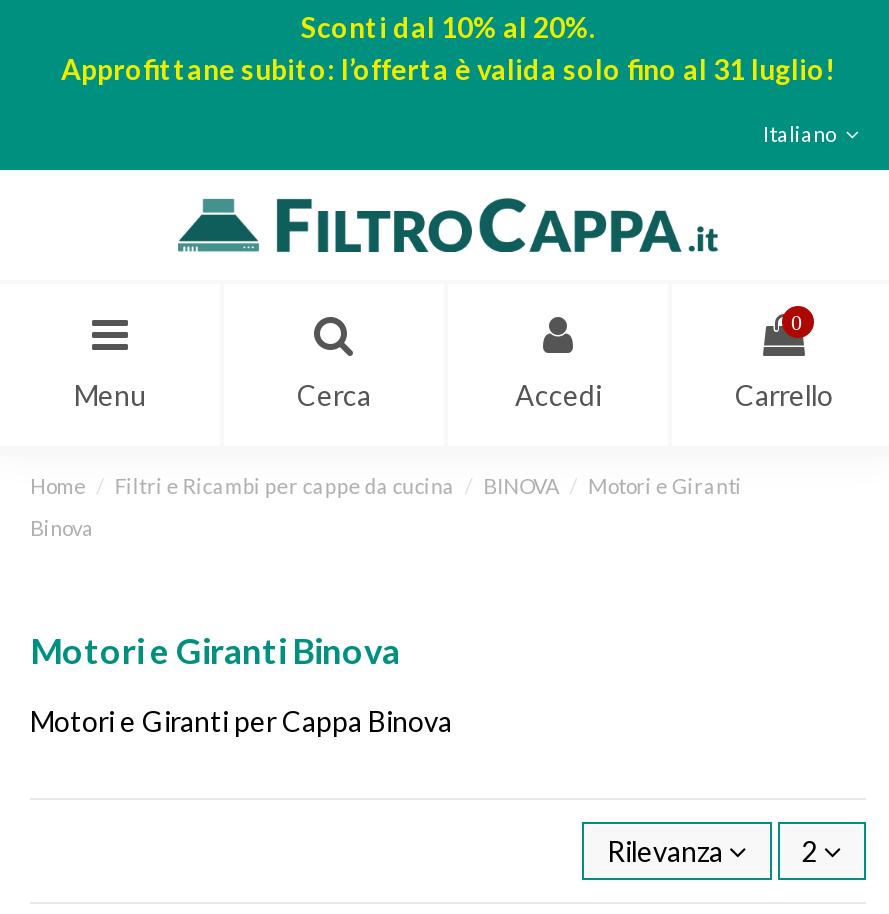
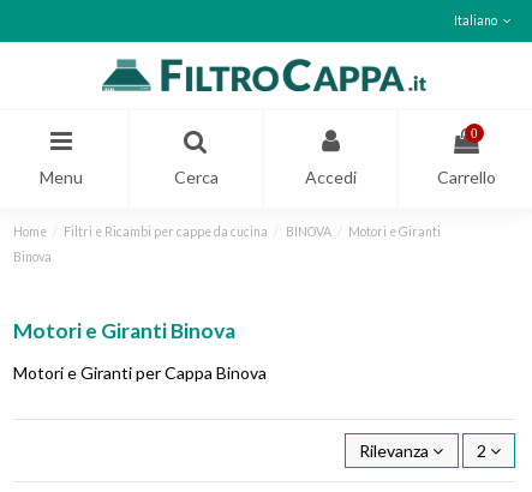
[61,10,835,86] Sconti dal 10% al 20%. | Approfittane subito: l’offerta è valida solo fino al 31 luglio! -> none

